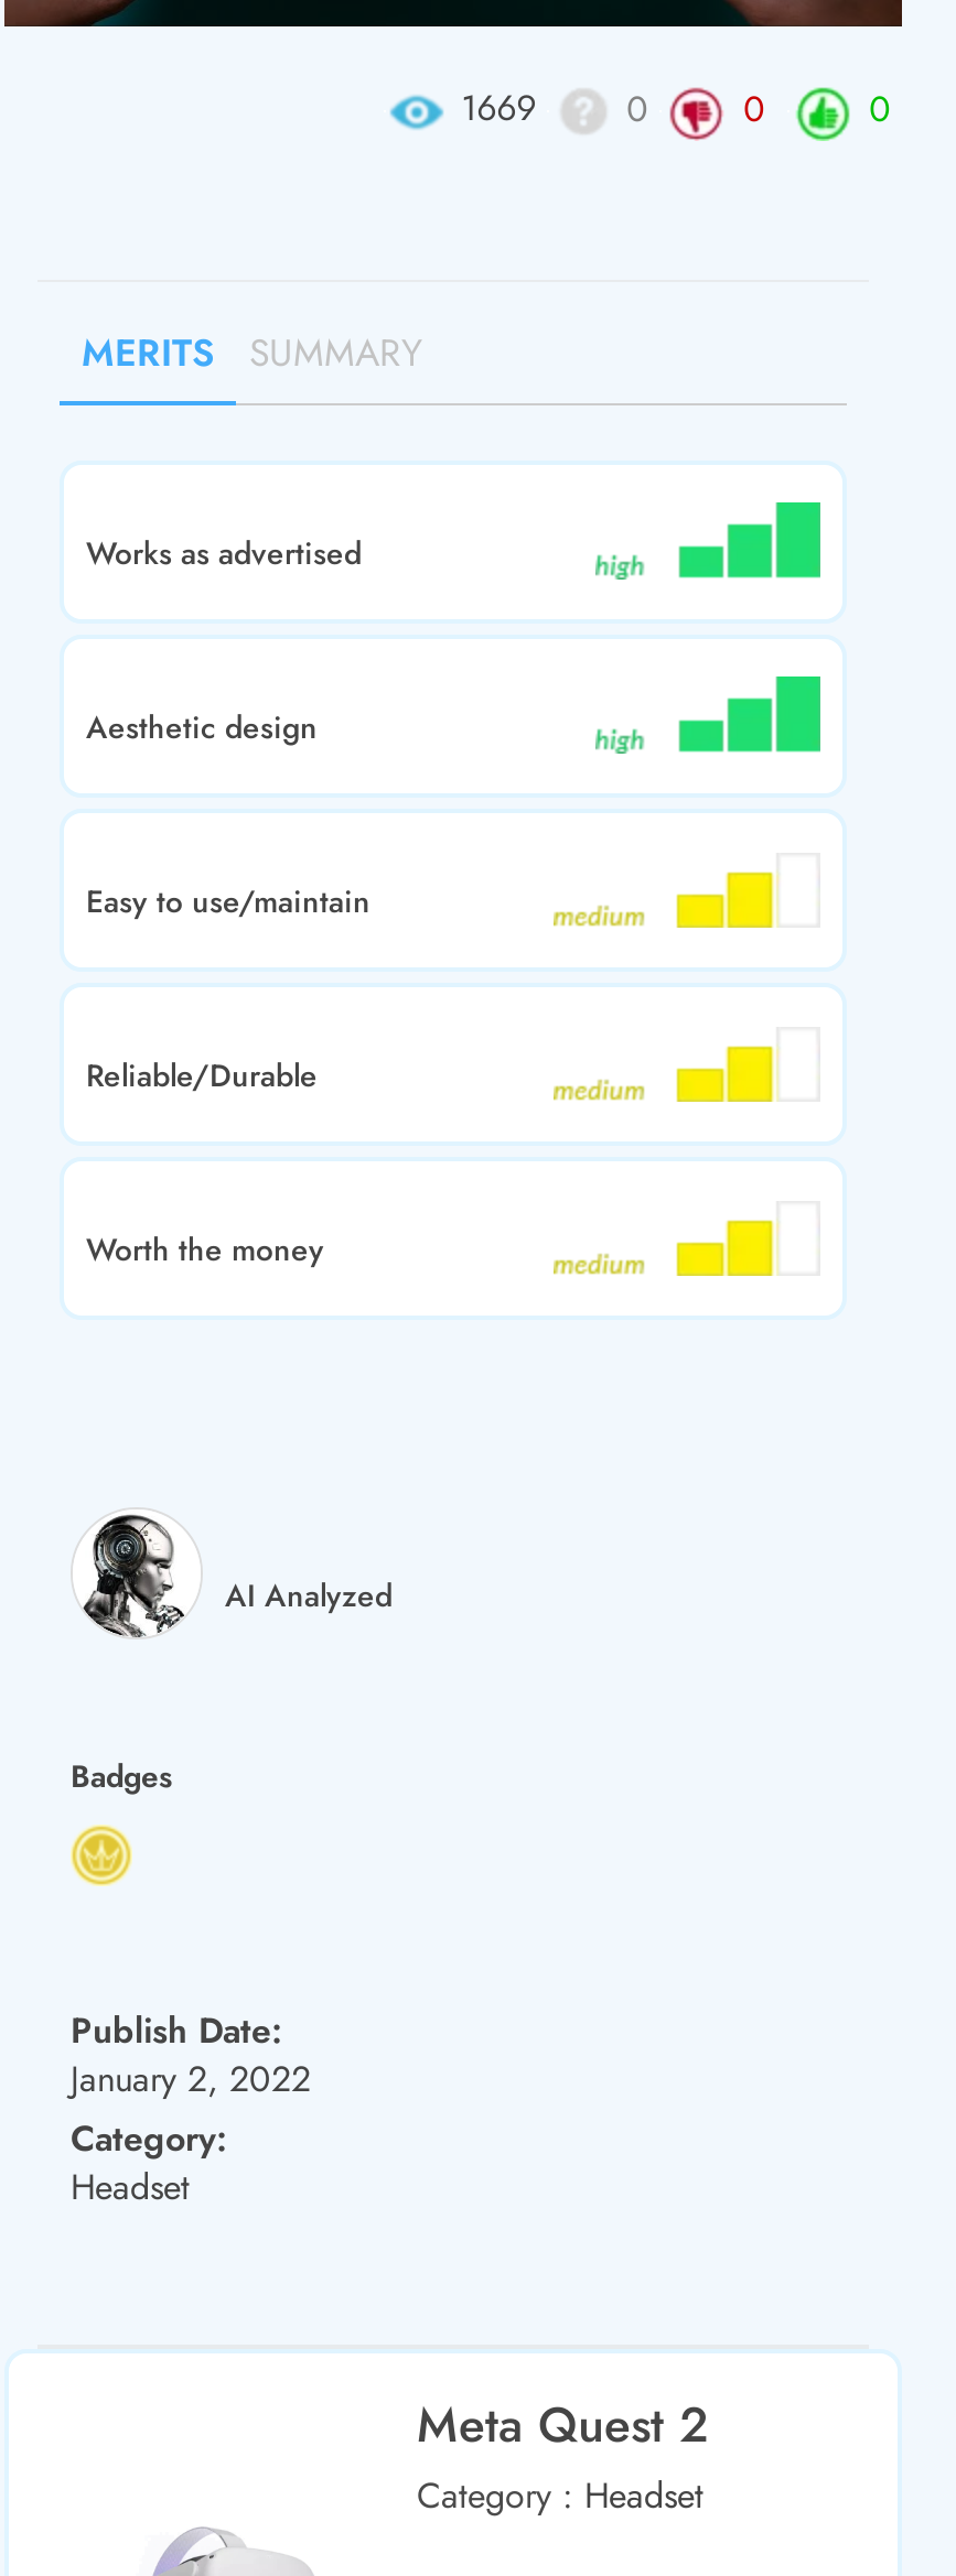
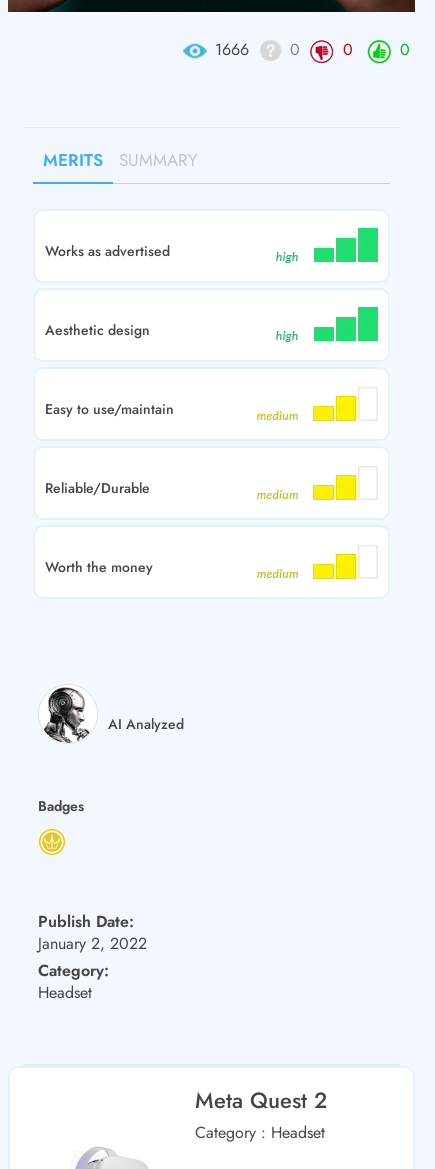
[450,83,891,134] 1669 0 0 0 -> [210,38,410,61] 1666 0 0 0

